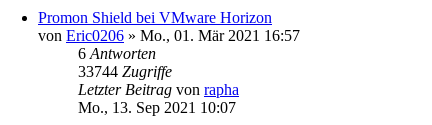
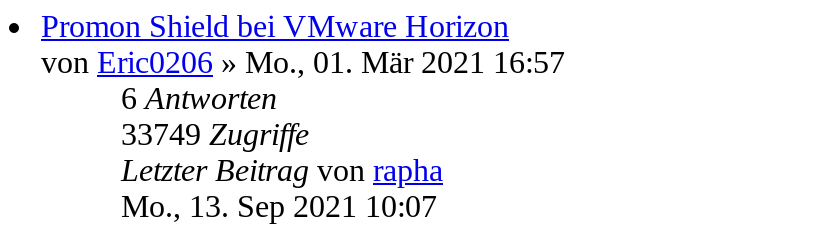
[78,63,172,80] 33744 Zugriffe -> [121,117,309,151] 33749 Zugriffe

